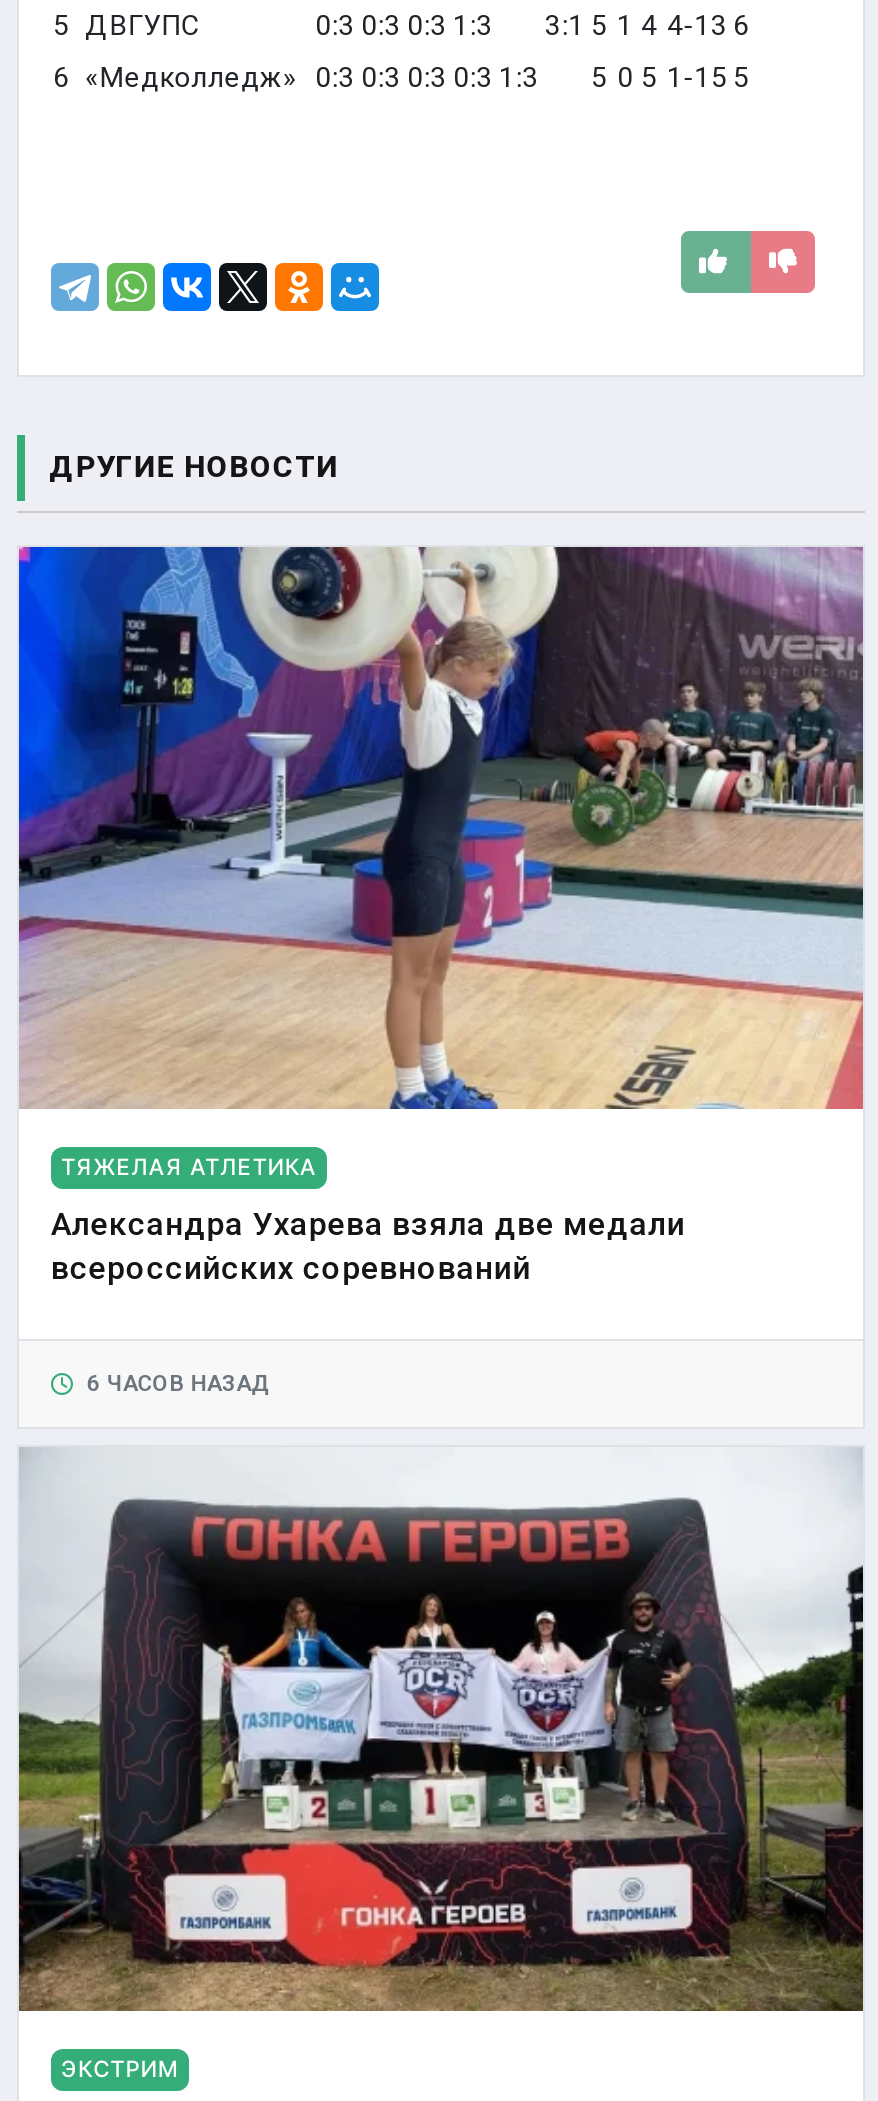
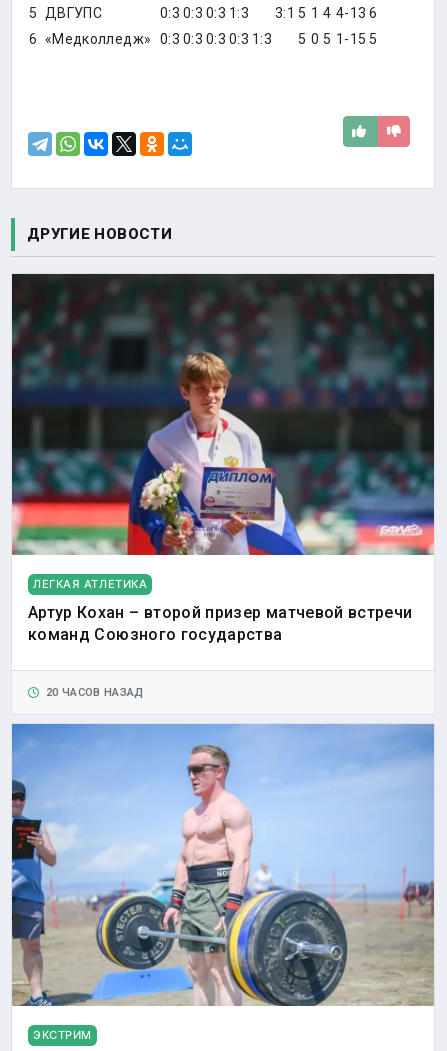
[17,545,865,1182] [image] | ТЯЖЕЛАЯ АТЛЕТИКА -> [11,273,435,591] [image] | ЛЕГКАЯ АТЛЕТИКА
[51,1206,685,1288] Александра Ухарева взяла две медали | всероссийских соревнований -> [28,603,412,644] Артур Кохан – второй призер матчевой встречи | команд Союзного государства
[73,1372,270,1398] 6 ЧАСОВ НАЗАД -> [39,686,144,699] 20 ЧАСОВ НАЗАД
[17,1447,865,2011] [image] -> [11,723,435,1007] [image]

